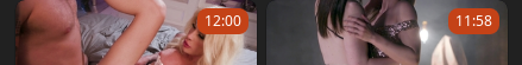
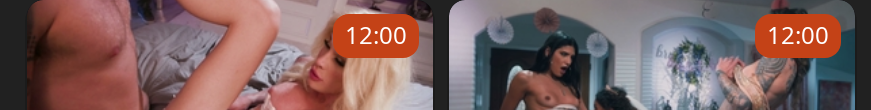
[455,10,492,30] 11:58 -> [767,17,829,51] 12:00

